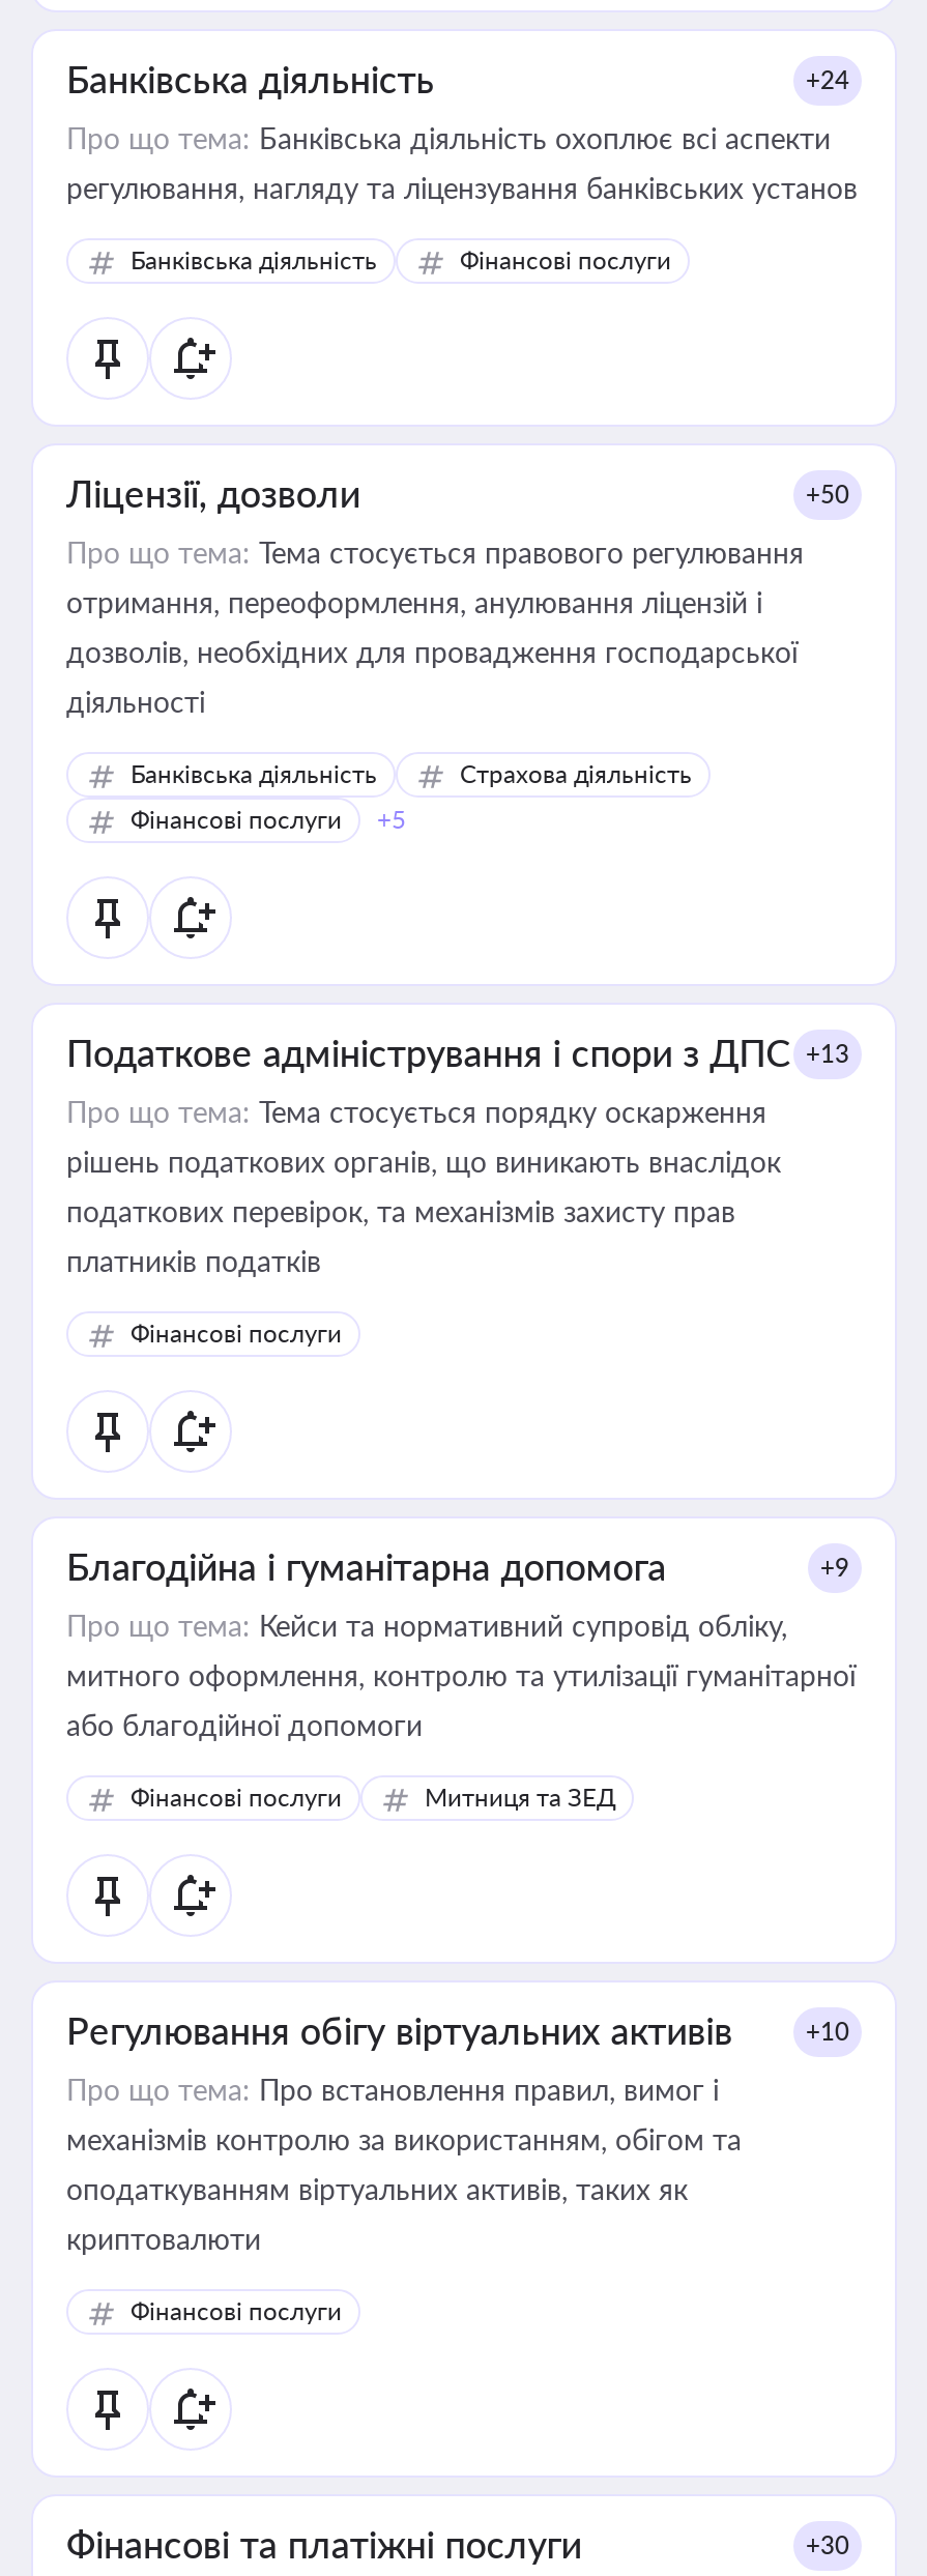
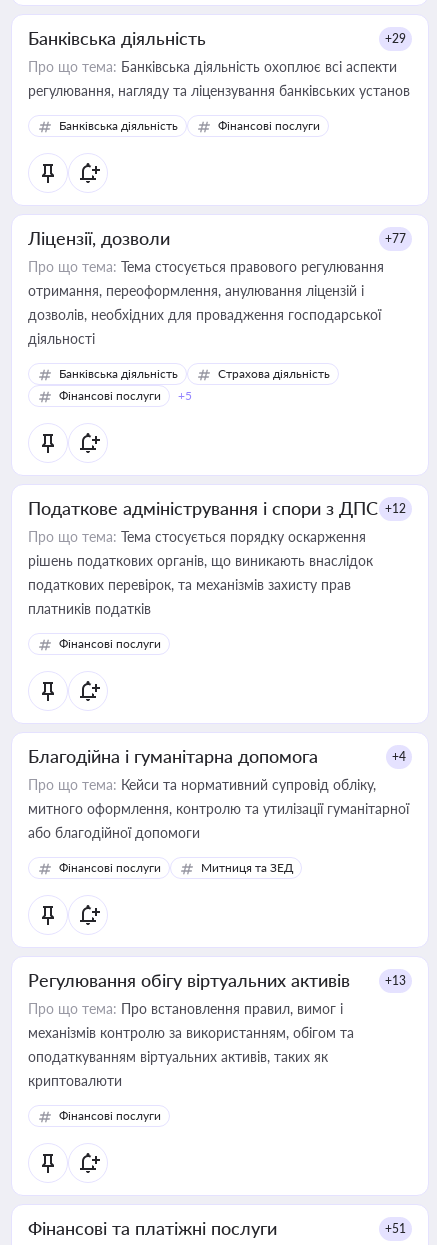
[806,64,849,95] +24 -> [385,31,406,46] +29
[806,479,849,510] +50 -> [385,231,406,246] +77
[66,1030,849,1075] Податкове адміністрування і спори з ДПС +13 -> [28,497,406,519] Податкове адміністрування і спори з ДПС +12
[820,1552,849,1583] +9 -> [392,749,406,764] +4
[806,2016,849,2047] +10 -> [385,973,406,988] +13
[806,2529,849,2560] +30 -> [385,1221,406,1236] +51

